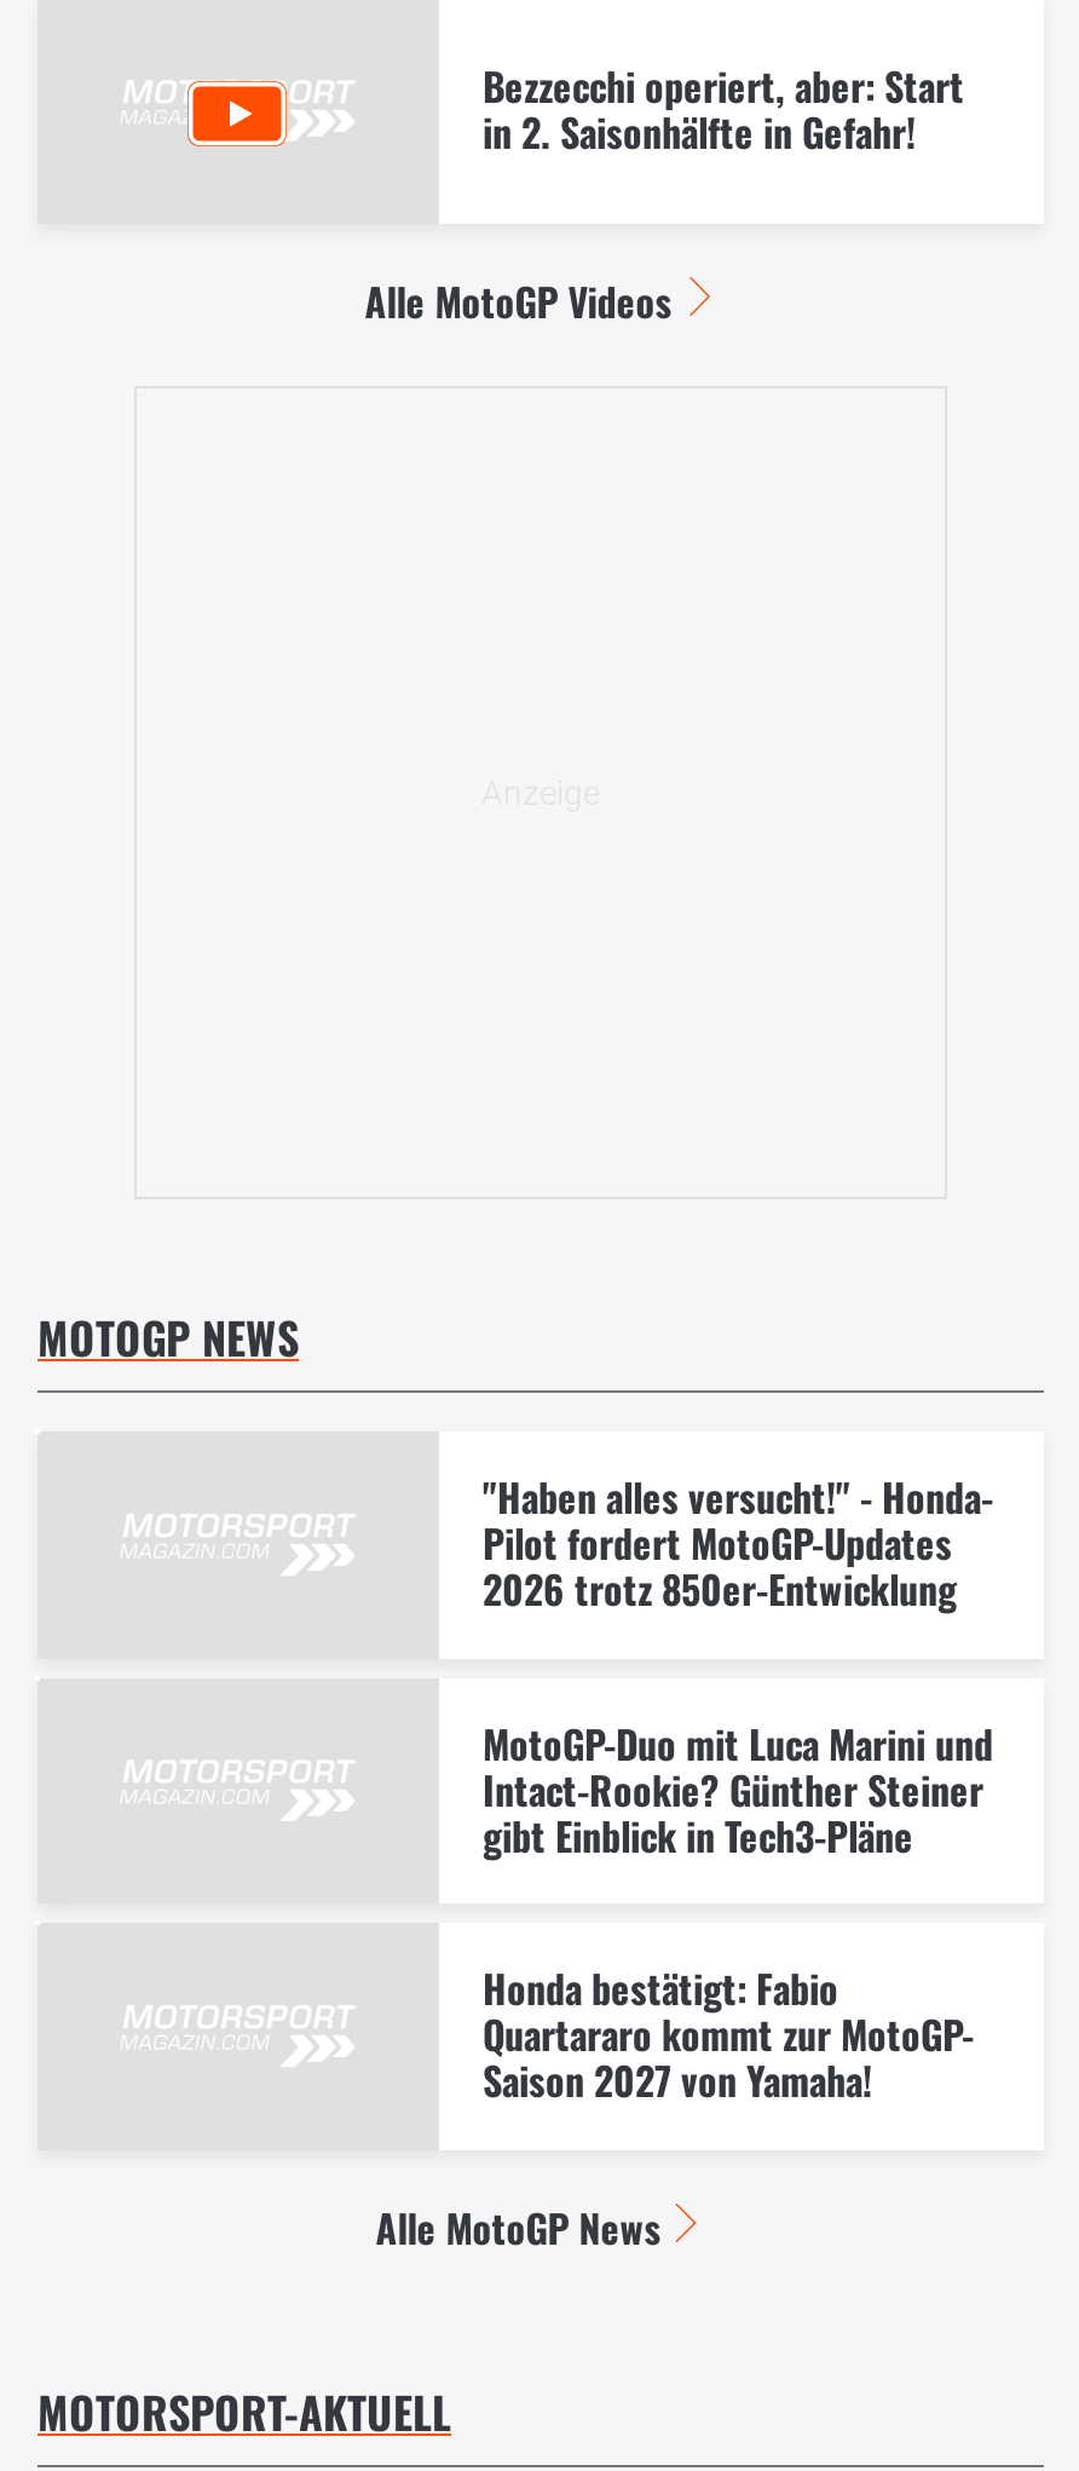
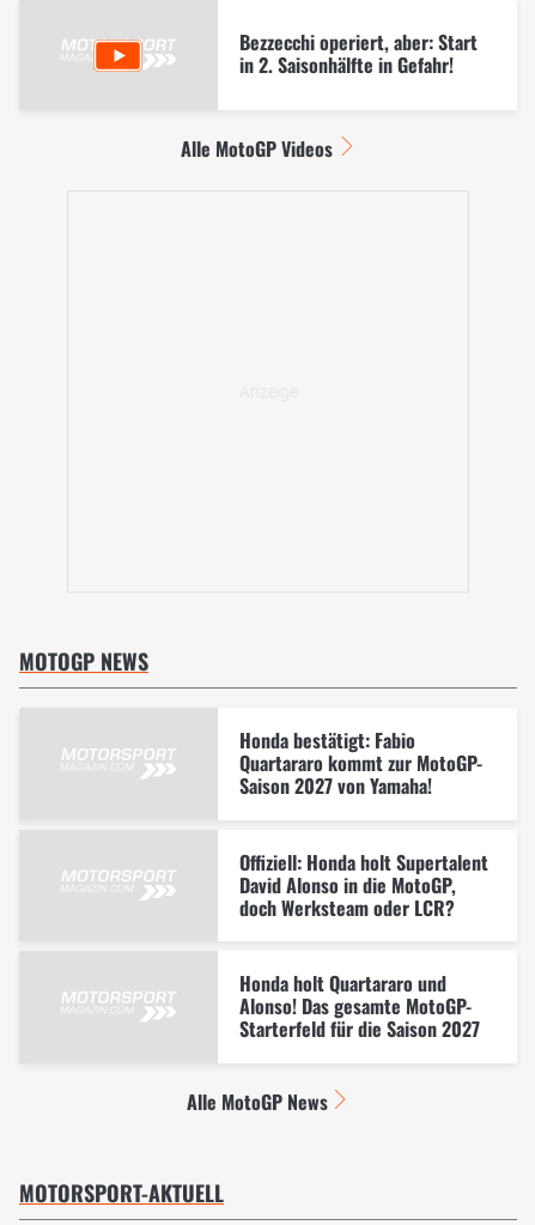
[483,1468,993,1864] "Haben alles versucht!" - Honda- | Pilot fordert MotoGP-Updates | 2026 trotz 850er-Entwicklung | MotoGP-Duo mit Luca Marini und | Intact-Rookie? Günther Steiner | gibt Einblick in Tech3-Pläne -> none
moved [483,1960,974,2110] -> [239,726,482,800]: Honda bestätigt: Fabio | Quartararo kommt zur MotoGP- | Saison 2027 von Yamaha!
none -> [239,847,488,1043] Offiziell: Honda holt Supertalent | David Alonso in die MotoGP, | doch Werksteam oder LCR? | Honda holt Quartararo und | Alonso! Das gesamte MotoGP- | Starterfeld für die Saison 2027

